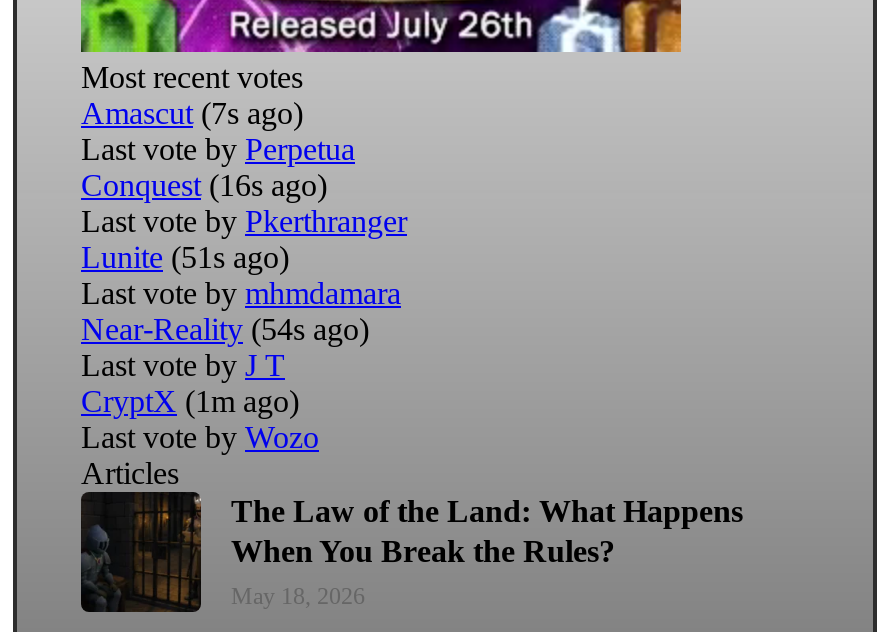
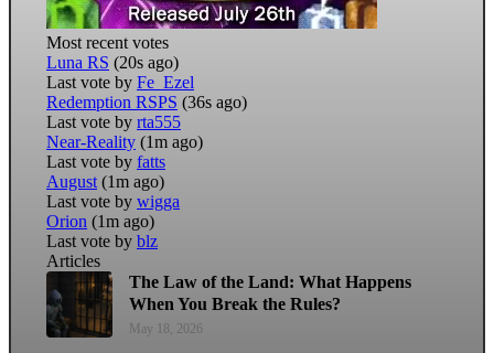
[81,96,407,454] Amascut (7s ago) | Last vote by Perpetua | Conquest (16s ago) | Last vote by Pkerthranger | Lunite (51s ago) | Last vote by mhmdamara | Near-Reality (54s ago) | Last vote by J T | CryptX (1m ago) | Last vote by Wozo -> [46,53,247,250] Luna RS (20s ago) | Last vote by Fe_Ezel | Redemption RSPS (36s ago) | Last vote by rta555 | Near-Reality (1m ago) | Last vote by fatts | August (1m ago) | Last vote by wigga | Orion (1m ago) | Last vote by blz

